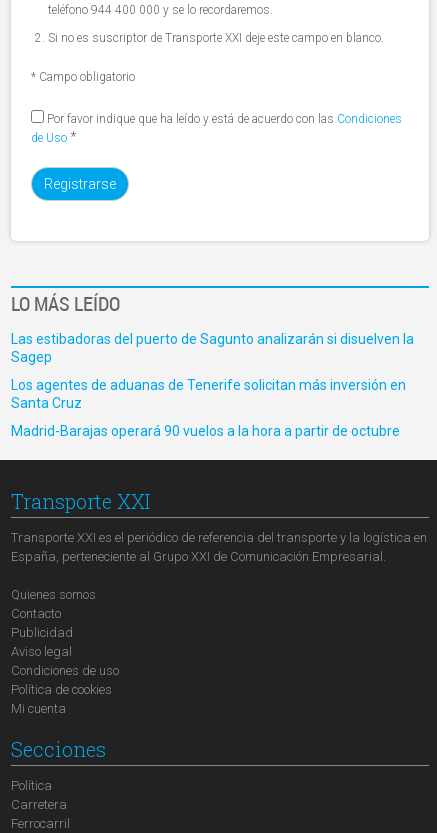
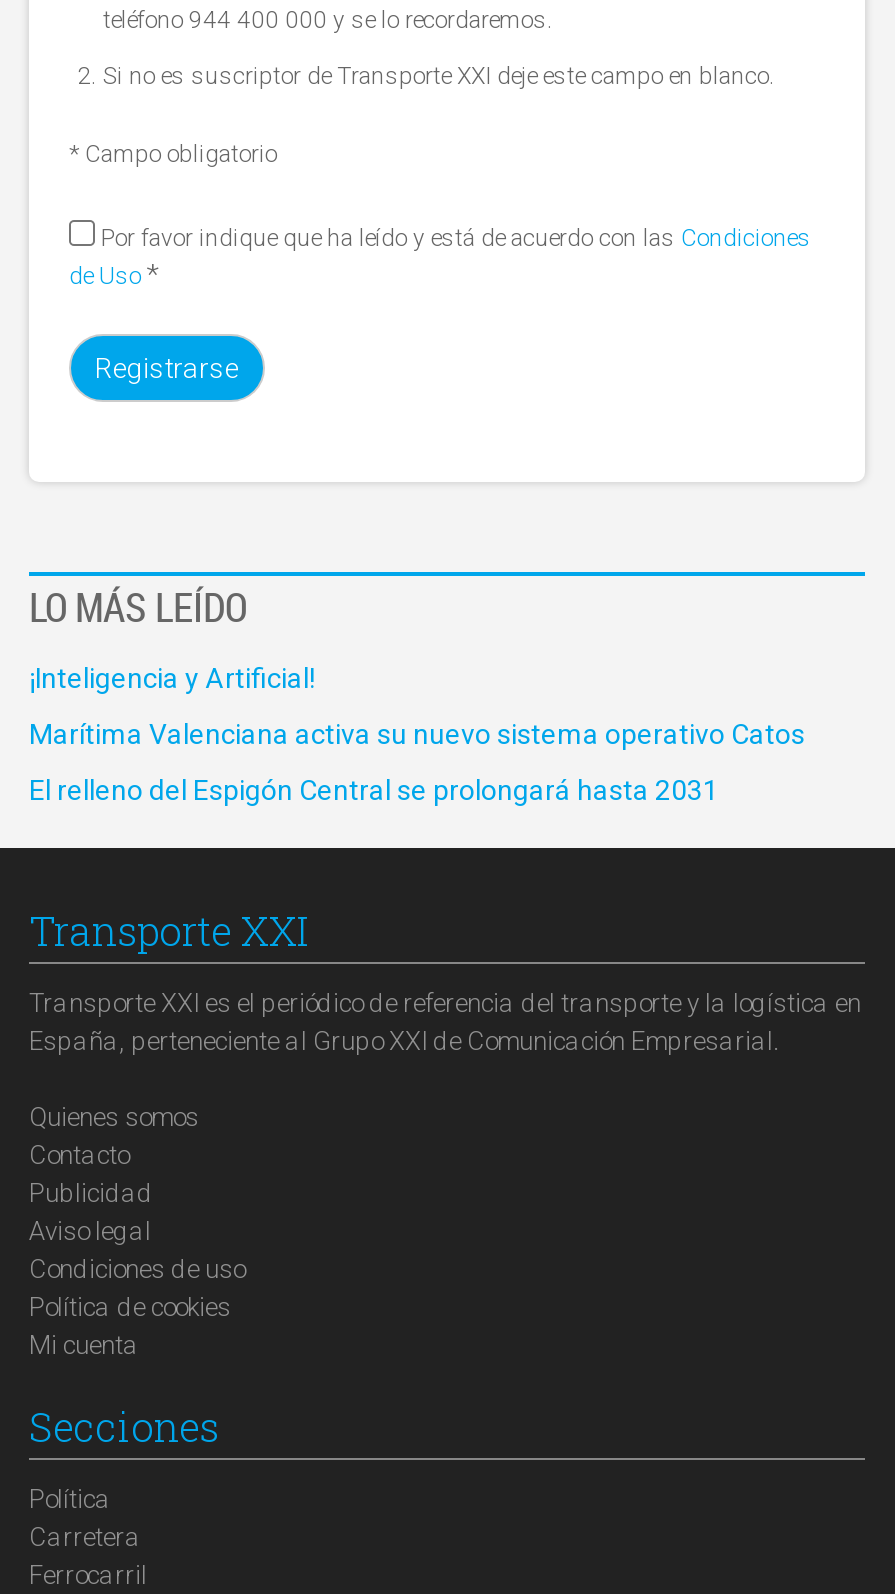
[11,330,414,364] Las estibadoras del puerto de Sagunto analizarán si disuelven la | Sagep -> [29,661,315,693] ¡Inteligencia y Artificial!
[11,376,406,410] Los agentes de aduanas de Tenerife solicitan más inversión en | Santa Cruz -> [29,717,805,749] Marítima Valenciana activa su nuevo sistema operativo Catos
[11,422,400,438] Madrid-Barajas operará 90 vuelos a la hora a partir de octubre -> [29,773,719,805] El relleno del Espigón Central se prolongará hasta 2031

